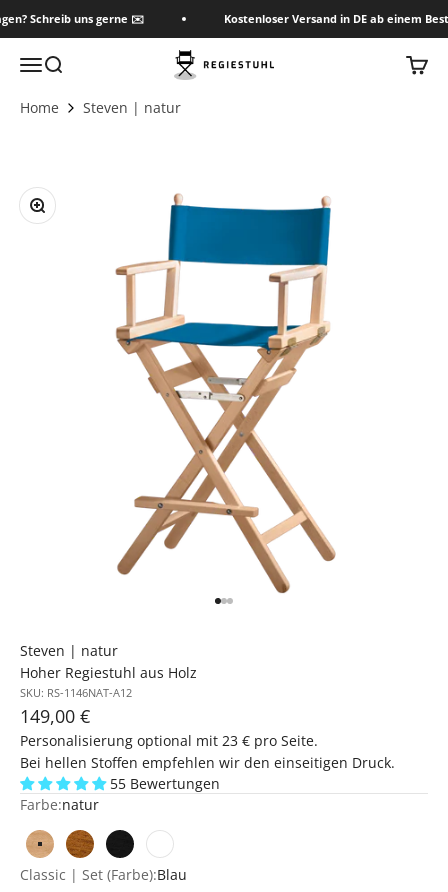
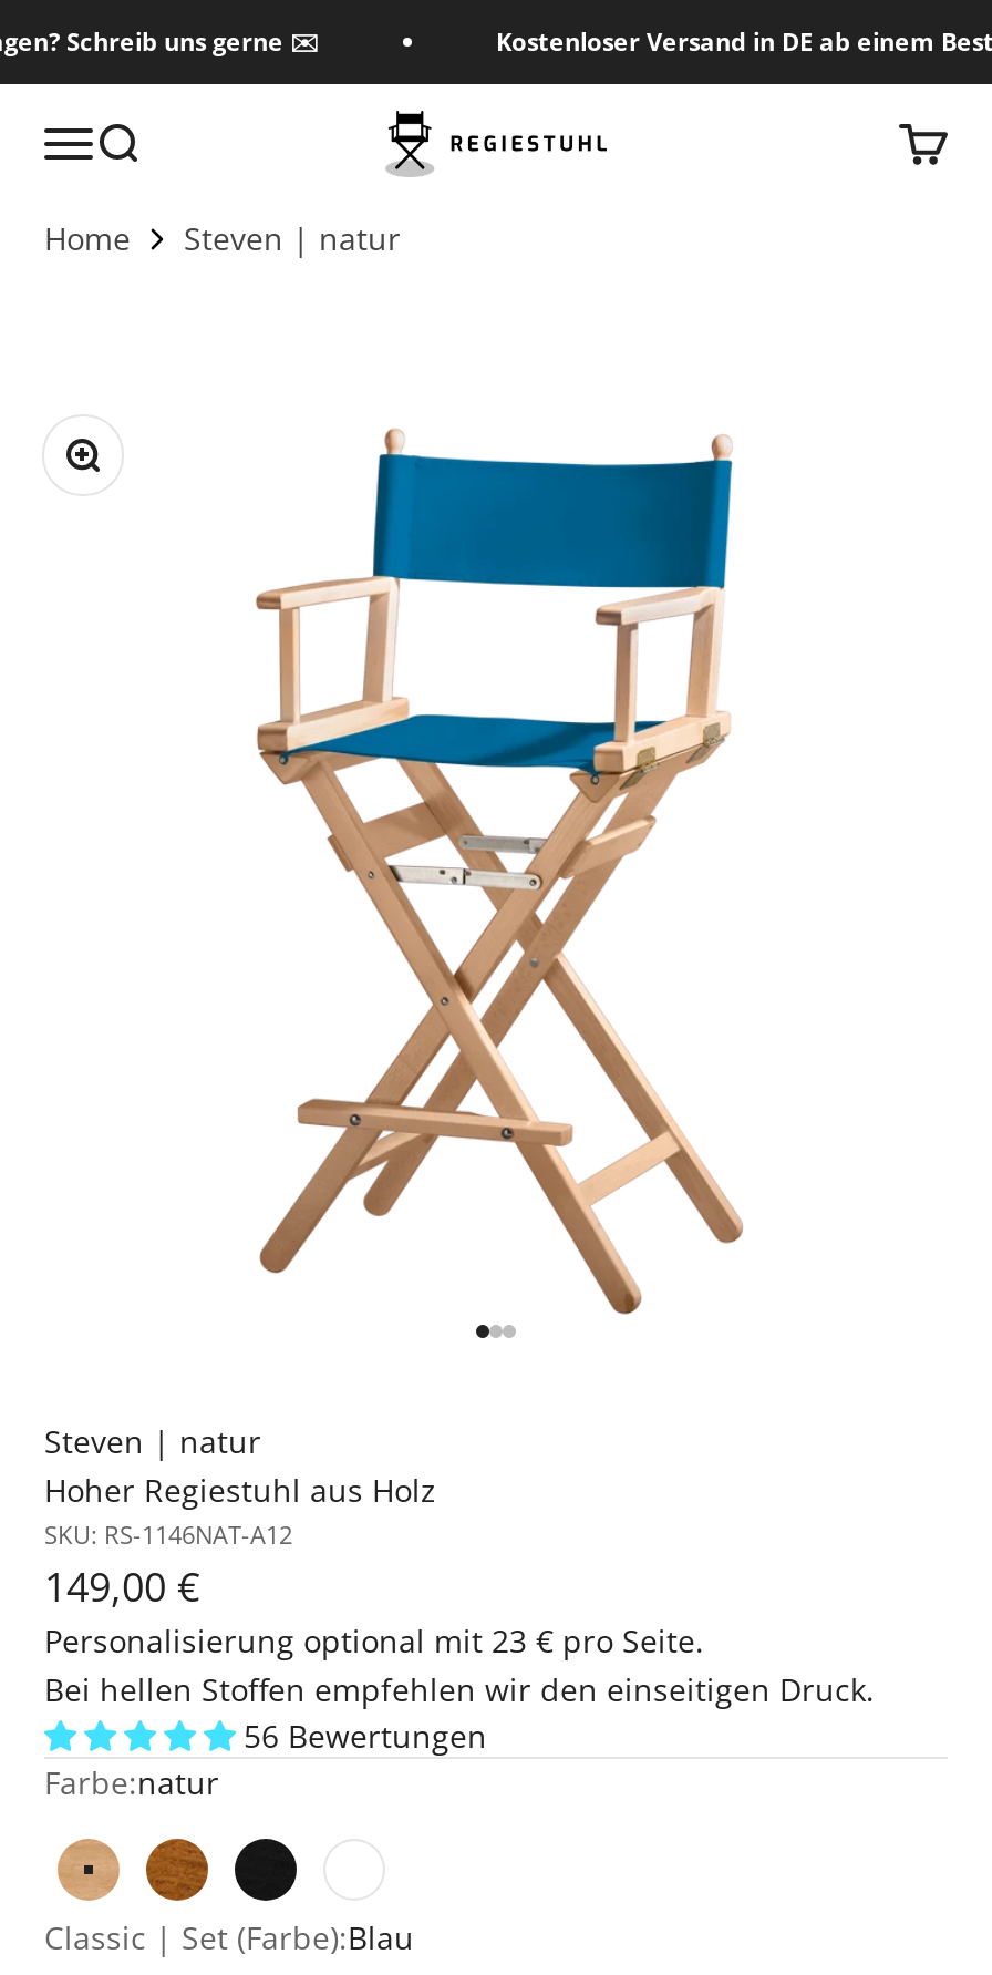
[110,774,220,793] 55 Bewertungen -> [244,1714,487,1756] 56 Bewertungen

